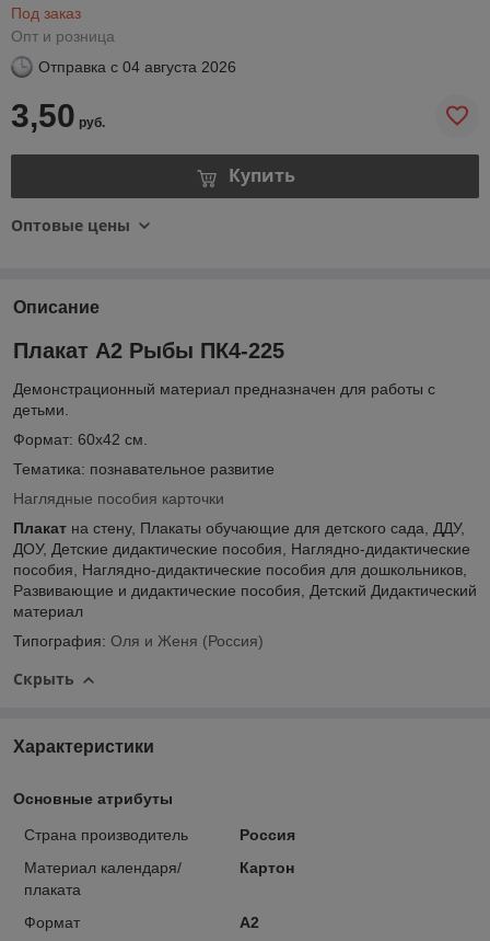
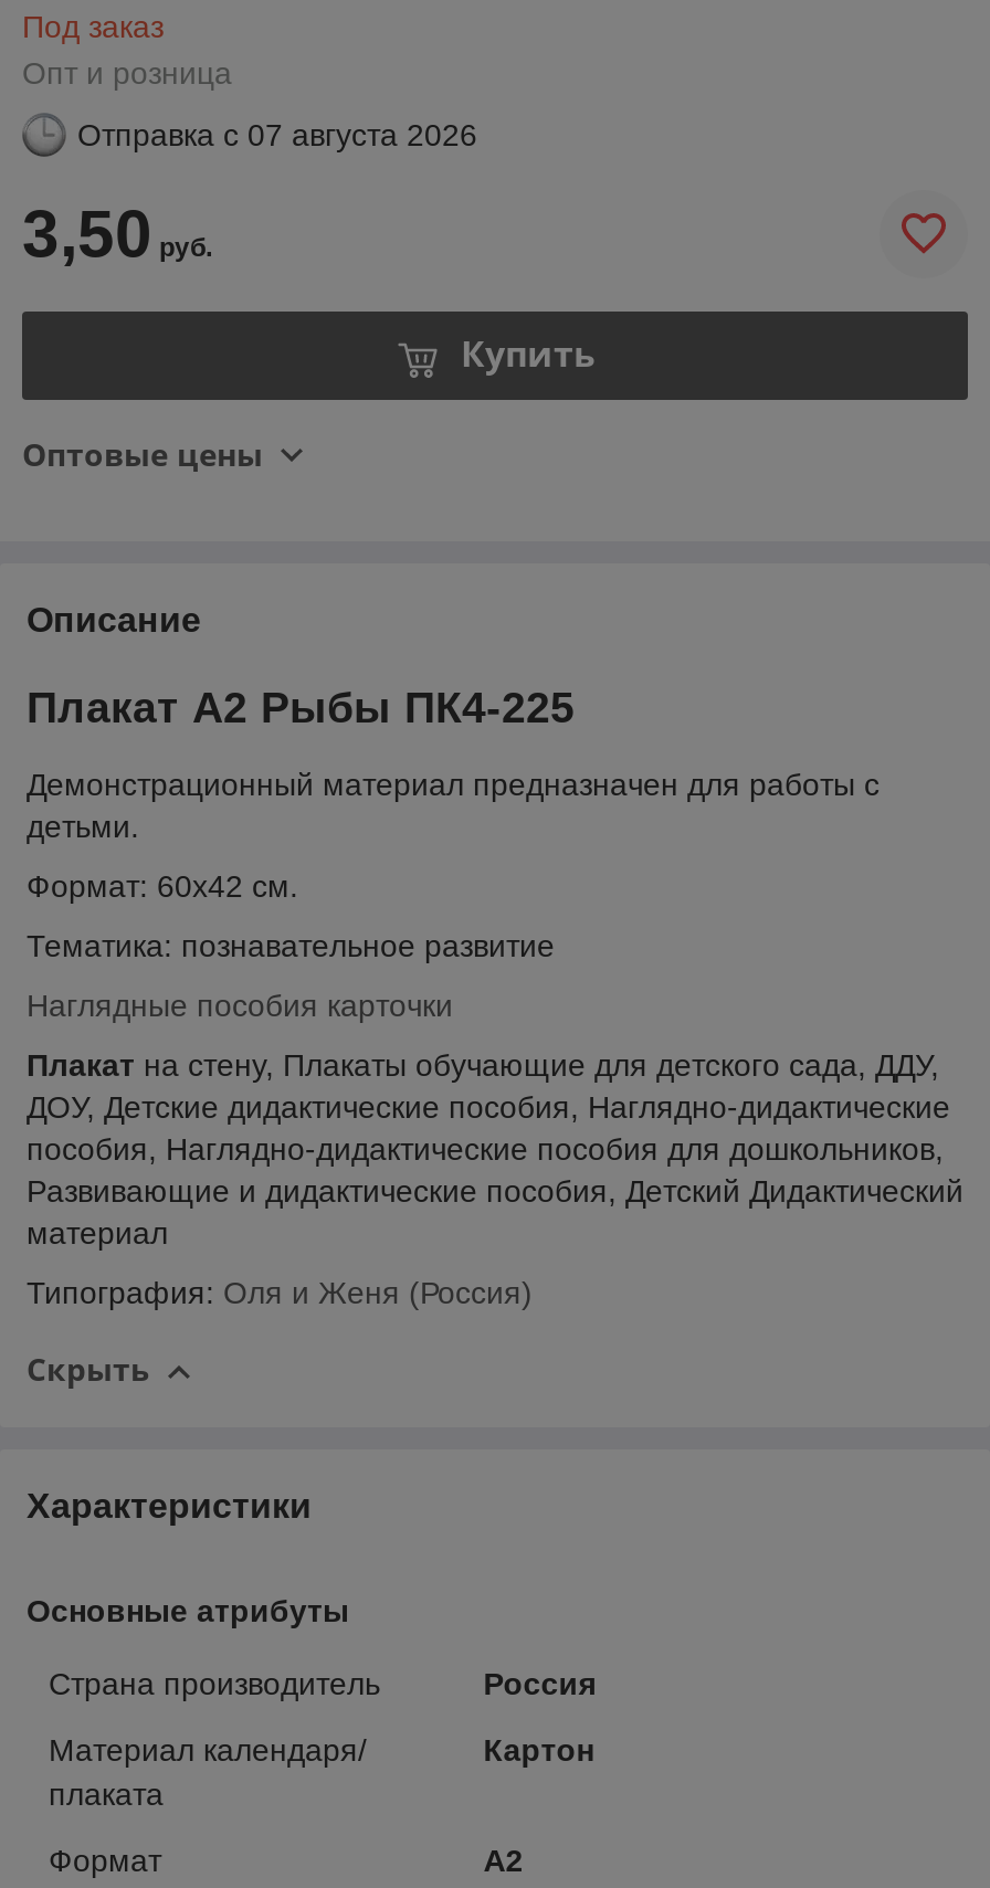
[38,58,236,75] Отправка с 04 августа 2026 -> [77,117,477,152] Отправка с 07 августа 2026

